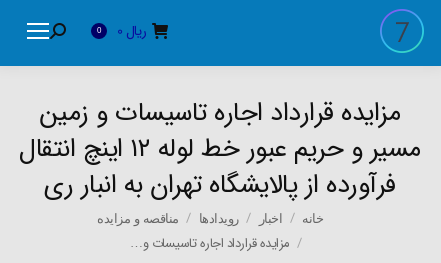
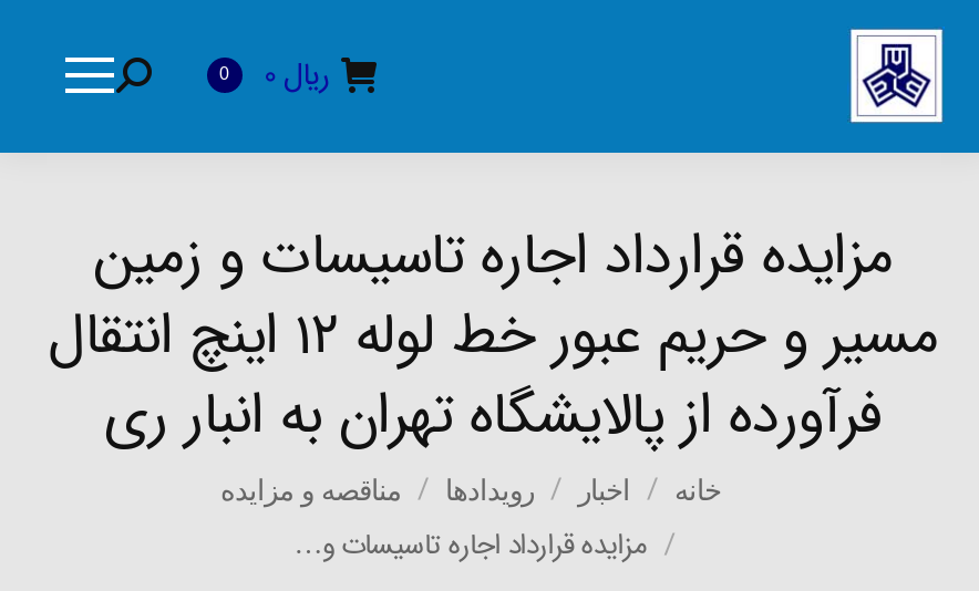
[380,9,424,53] [image] -> [847,27,945,126] [image]

